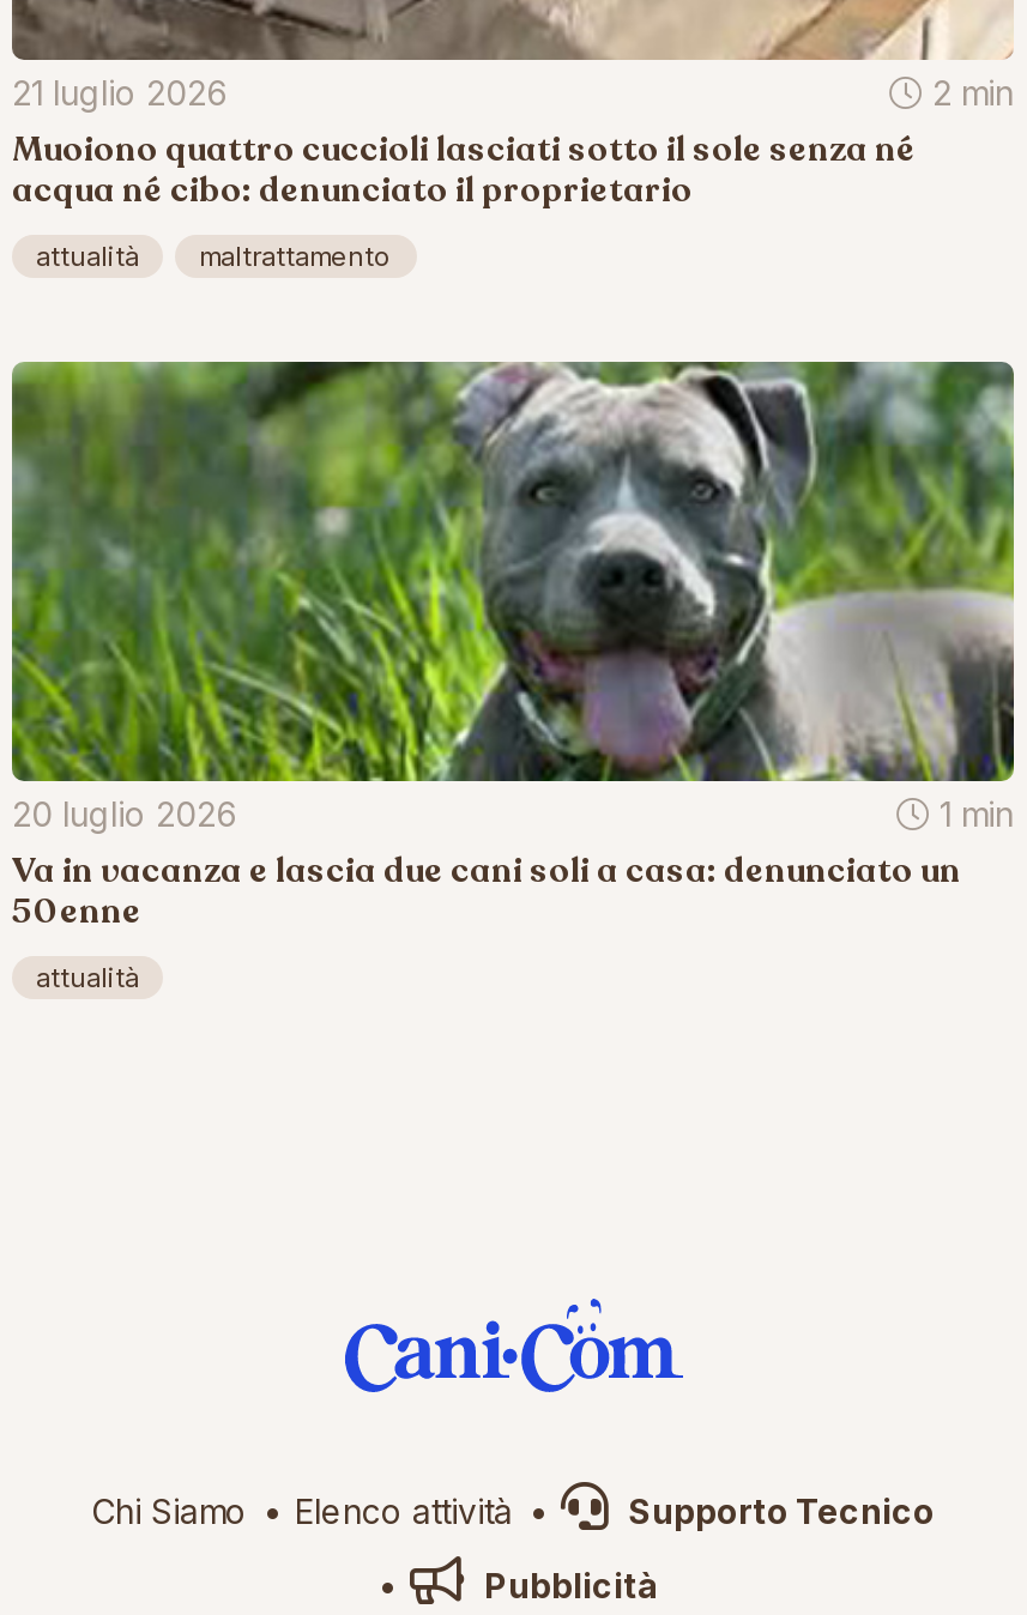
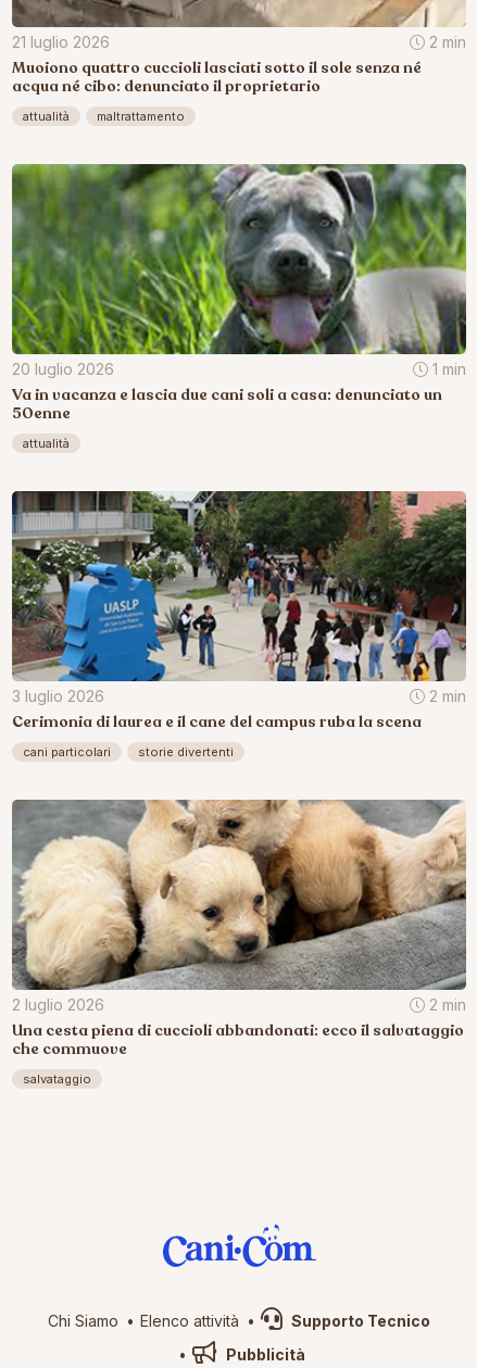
none -> [11,490,467,760] [image] | 3 luglio 2026 | 2 min | Cerimonia di laurea e il cane del campus ruba la scena | cani particolari | storie divertenti
none -> [12,799,467,1087] [image] | 2 luglio 2026 | 2 min | Una cesta piena di cuccioli abbandonati: ecco il salvataggio | che commuove | salvataggio

